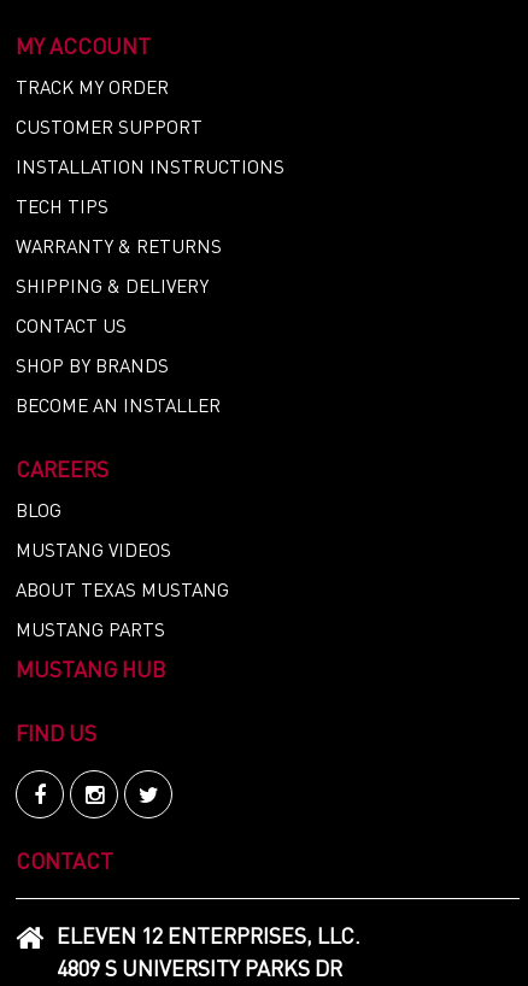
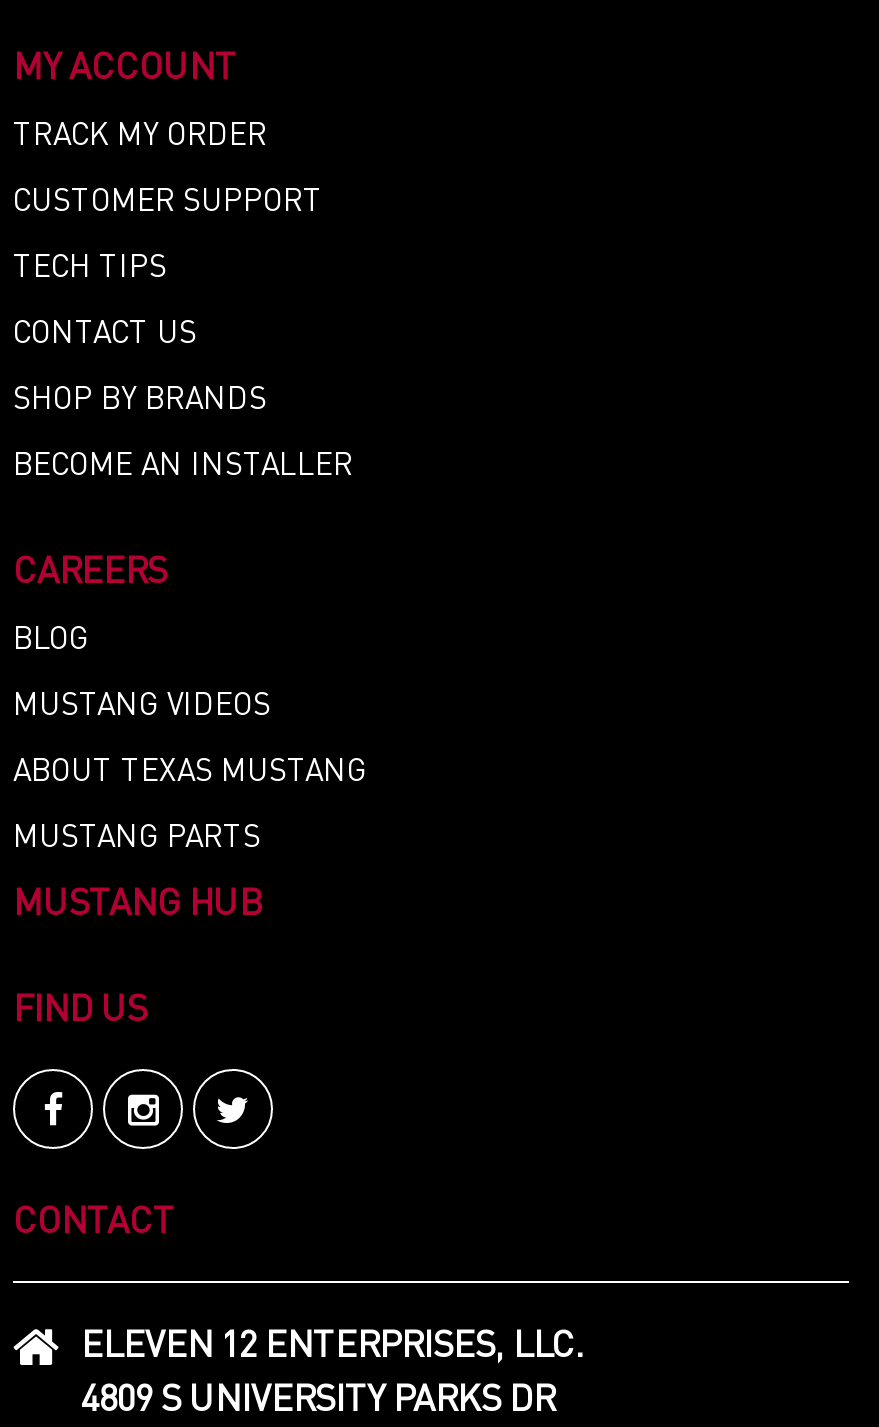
[16,156,284,179] INSTALLATION INSTRUCTIONS -> none
[16,235,222,298] WARRANTY & RETURNS | SHIPPING & DELIVERY -> none

